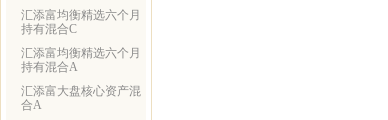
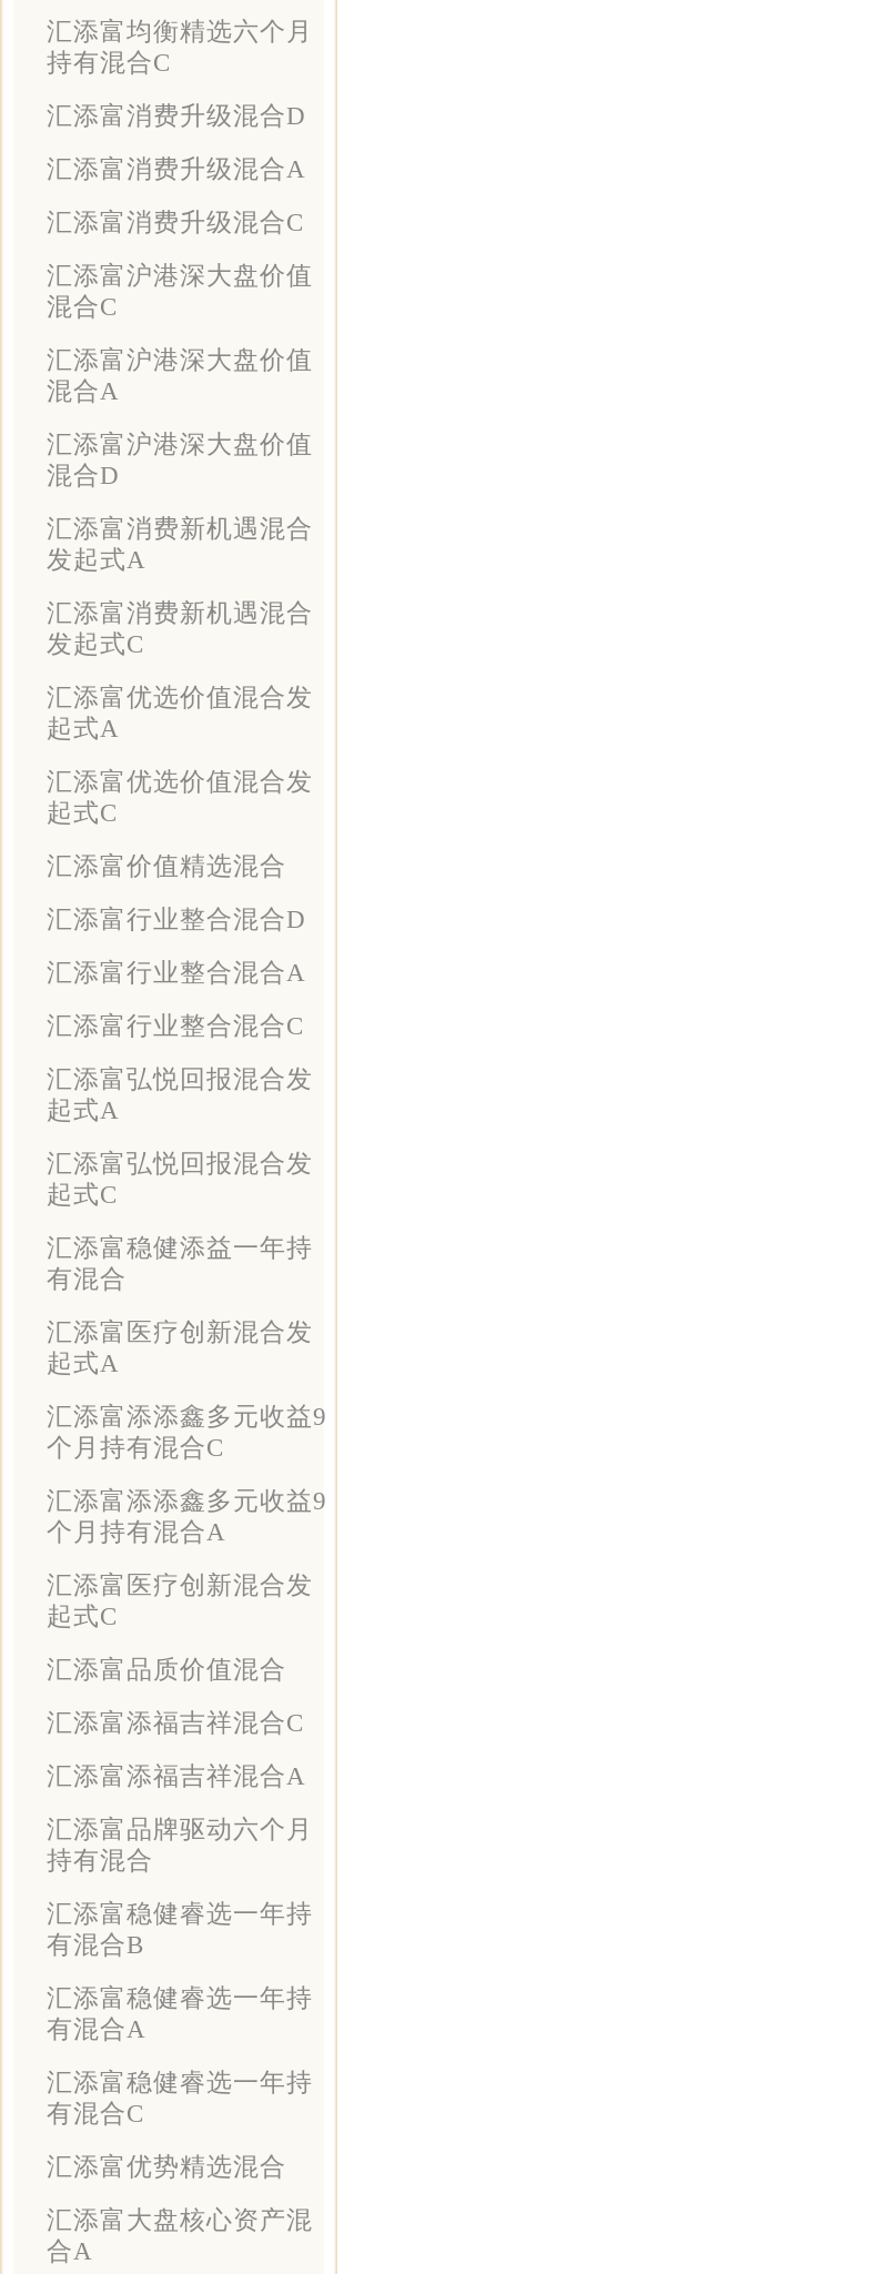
[21,47,141,73] 汇添富均衡精选六个月 | 持有混合A -> [47,102,326,2180] 汇添富消费升级混合D | 汇添富消费升级混合A | 汇添富消费升级混合C | 汇添富沪港深大盘价值 | 混合C | 汇添富沪港深大盘价值 | 混合A | 汇添富沪港深大盘价值 | 混合D | 汇添富消费新机遇混合 | 发起式A | 汇添富消费新机遇混合 | 发起式C | 汇添富优选价值混合发 | 起式A | 汇添富优选价值混合发 | 起式C | 汇添富价值精选混合 | 汇添富行业整合混合D | 汇添富行业整合混合A | 汇添富行业整合混合C | 汇添富弘悦回报混合发 | 起式A | 汇添富弘悦回报混合发 | 起式C | 汇添富稳健添益一年持 | 有混合 | 汇添富医疗创新混合发 | 起式A | 汇添富添添鑫多元收益9 | 个月持有混合C | 汇添富添添鑫多元收益9 | 个月持有混合A | 汇添富医疗创新混合发 | 起式C | 汇添富品质价值混合 | 汇添富添福吉祥混合C | 汇添富添福吉祥混合A | 汇添富品牌驱动六个月 | 持有混合 | 汇添富稳健睿选一年持 | 有混合B | 汇添富稳健睿选一年持 | 有混合A | 汇添富稳健睿选一年持 | 有混合C | 汇添富优势精选混合

